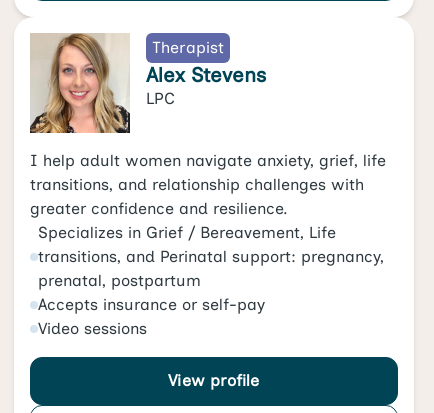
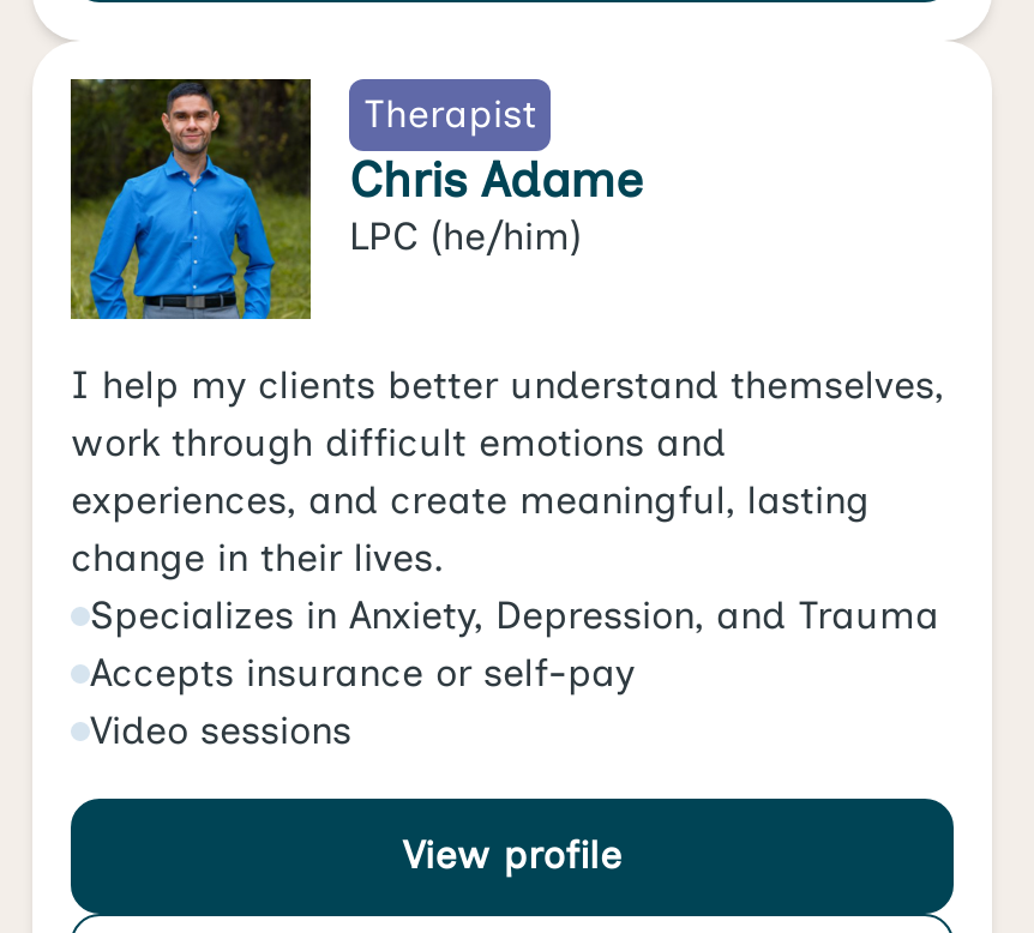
[30,33,266,134] [image] | Alex Stevens | LPC -> [68,77,644,288] [image] | Chris Adame | LPC (he/him)
[30,151,386,290] I help adult women navigate anxiety, grief, life | transitions, and relationship challenges with | greater confidence and resilience. | Specializes in Grief / Bereavement, Life | transitions, and Perinatal support: pregnancy, | prenatal, postpartum -> [71,362,944,638] I help my clients better understand themselves, | work through difficult emotions and | experiences, and create meaningful, lasting | change in their lives. | Specializes in Anxiety, Depression, and Trauma

